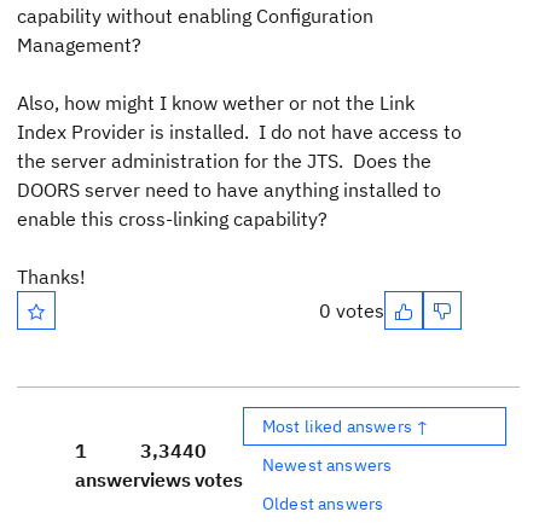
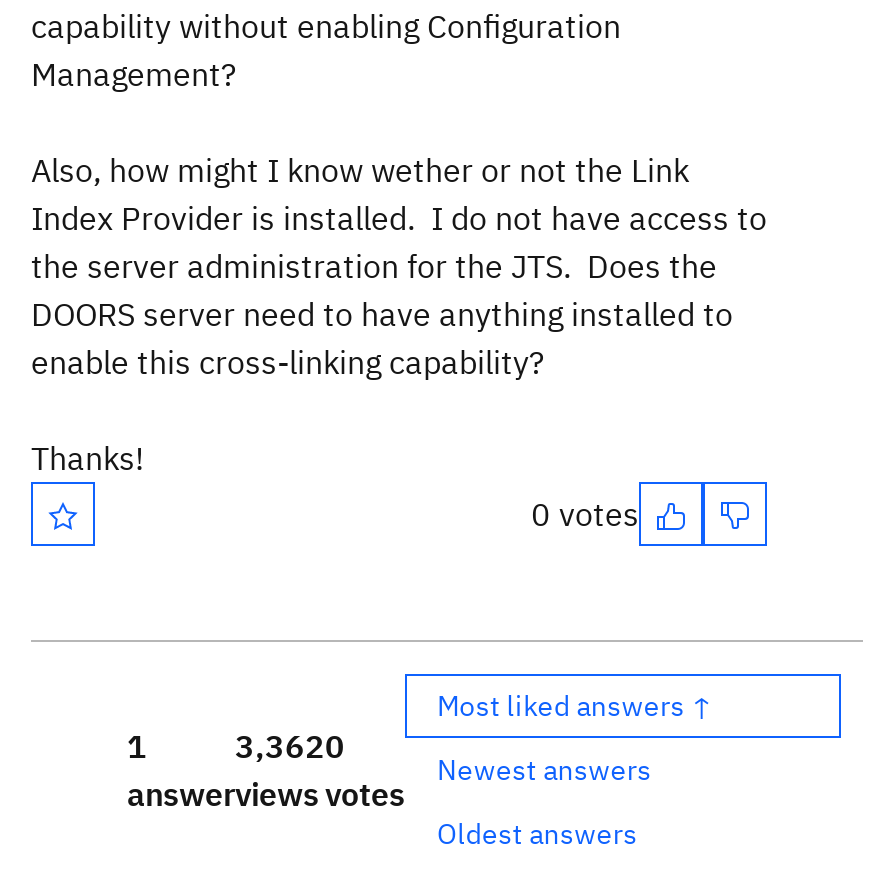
[140,438,207,463] 3,344 0 -> [235,726,345,766] 3,362 0

